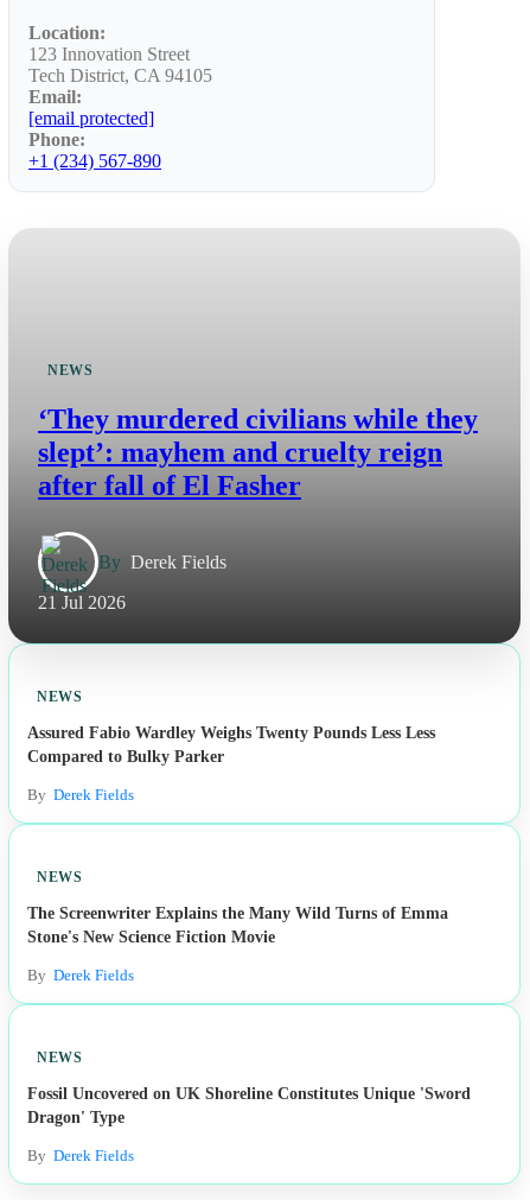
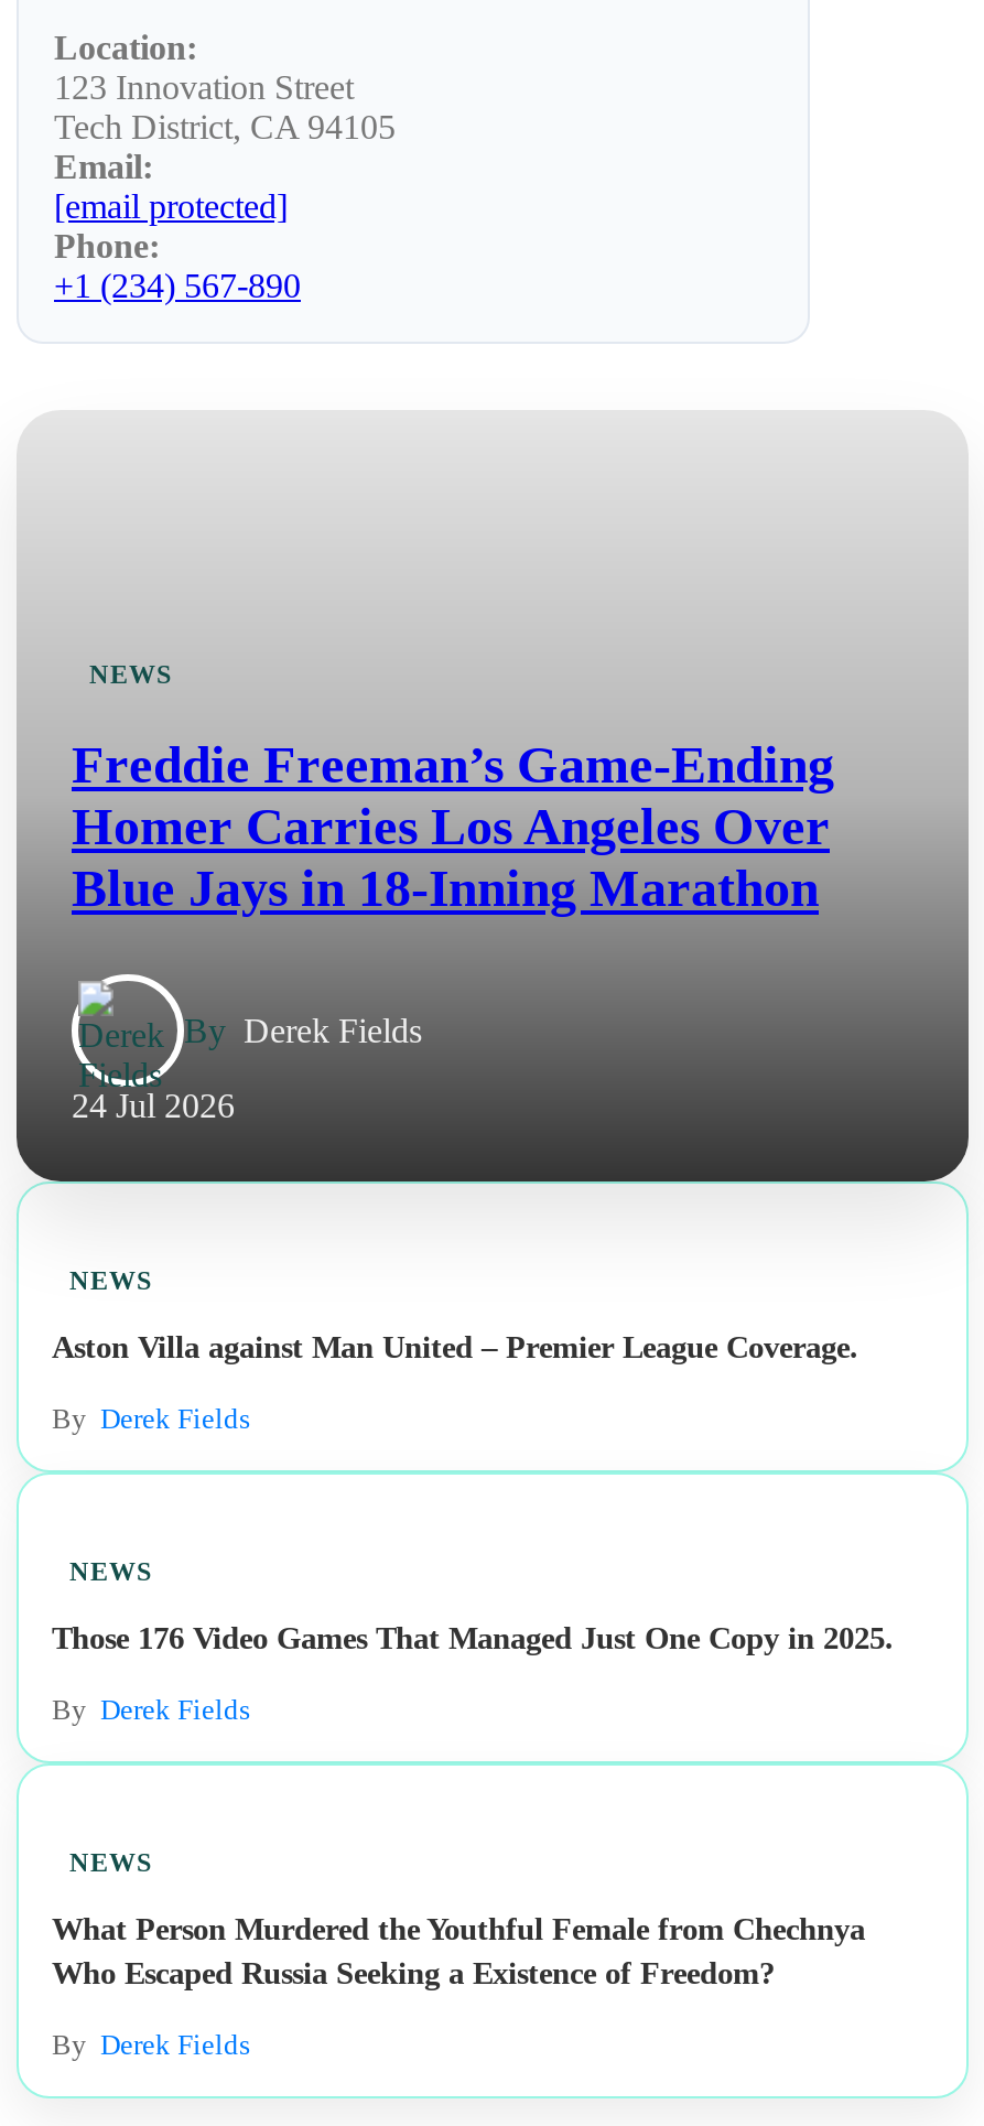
[38,404,478,501] ‘They murdered civilians while they | slept’: mayhem and cruelty reign | after fall of El Fasher -> [72,736,834,917] Freddie Freeman’s Game-Ending | Homer Carries Los Angeles Over | Blue Jays in 18-Inning Marathon
[38,592,126,612] 21 Jul 2026 -> [72,1087,235,1124] 24 Jul 2026
[27,723,435,766] Assured Fabio Wardley Weighs Twenty Pounds Less Less | Compared to Bulky Parker -> [52,1329,858,1364] Aston Villa against Man United – Premier League Coverage.
[27,903,448,946] The Screenwriter Explains the Many Wild Turns of Emma | Stone's New Science Fiction Movie -> [52,1620,894,1655] Those 176 Video Games That Managed Just One Copy in 2025.
[27,1084,471,1126] Fossil Uncovered on UK Shoreline Constitutes Unique 'Sword | Dragon' Type -> [52,1911,865,1990] What Person Murdered the Youthful Female from Chechnya | Who Escaped Russia Seeking a Existence of Freedom?

